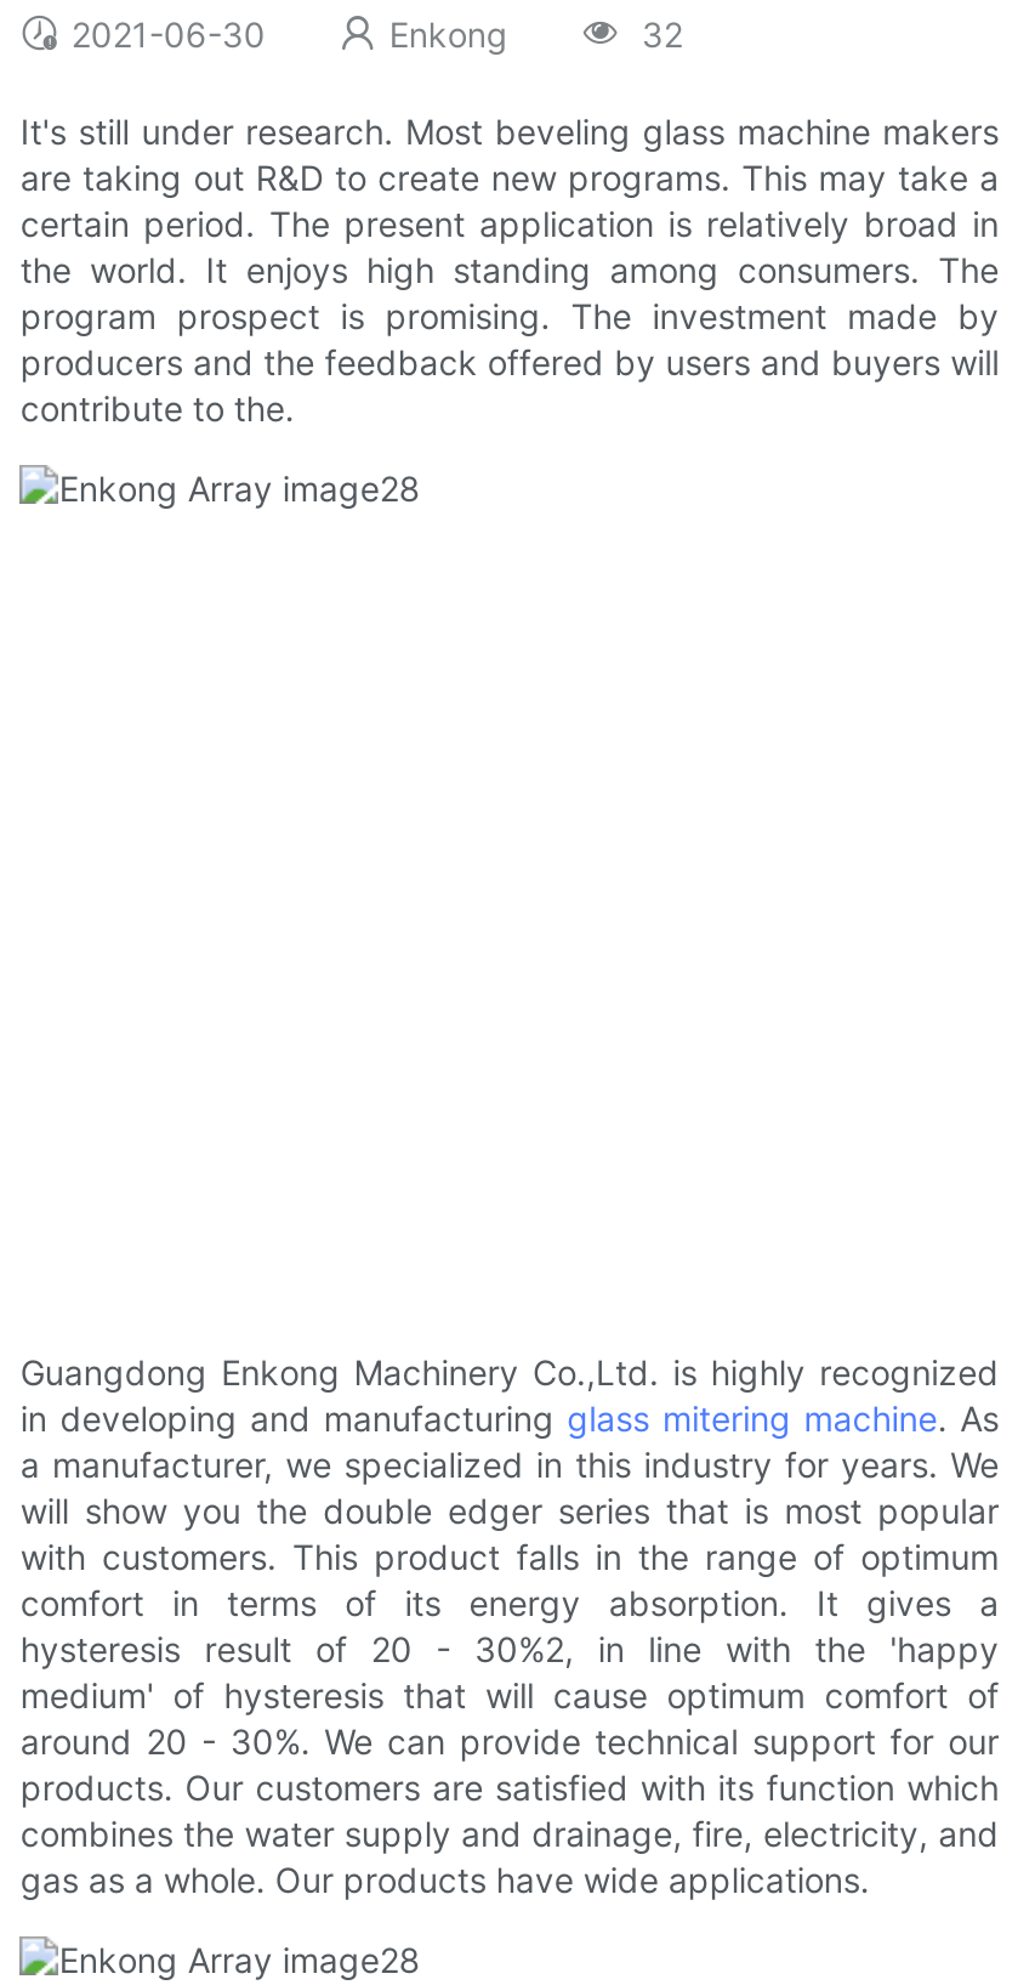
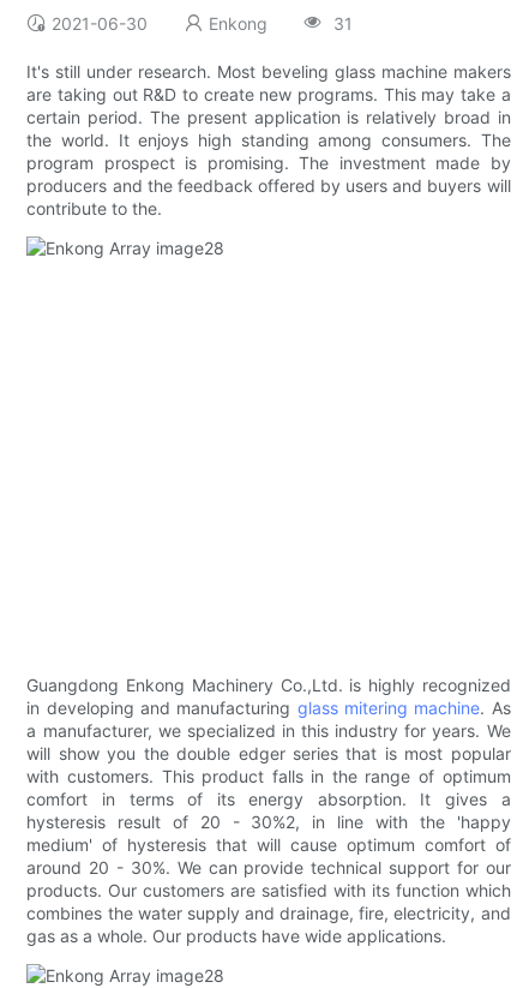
[642,14,683,56] 32 -> [334,14,353,34] 31

